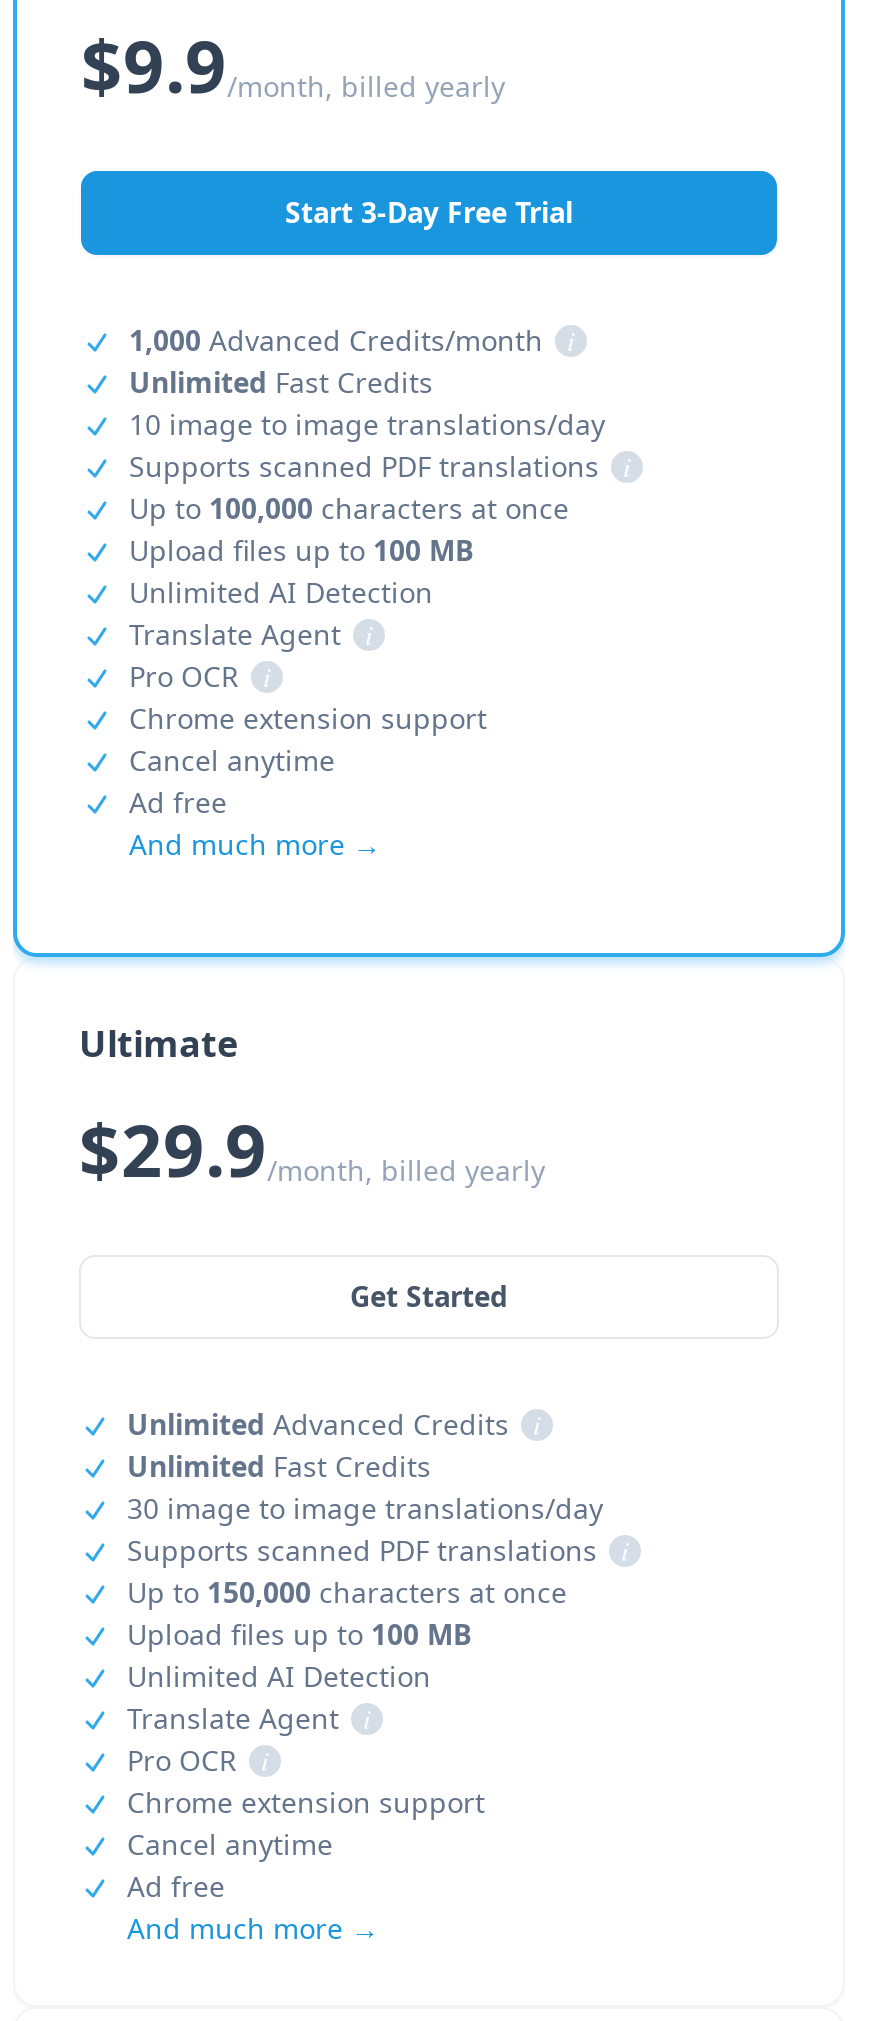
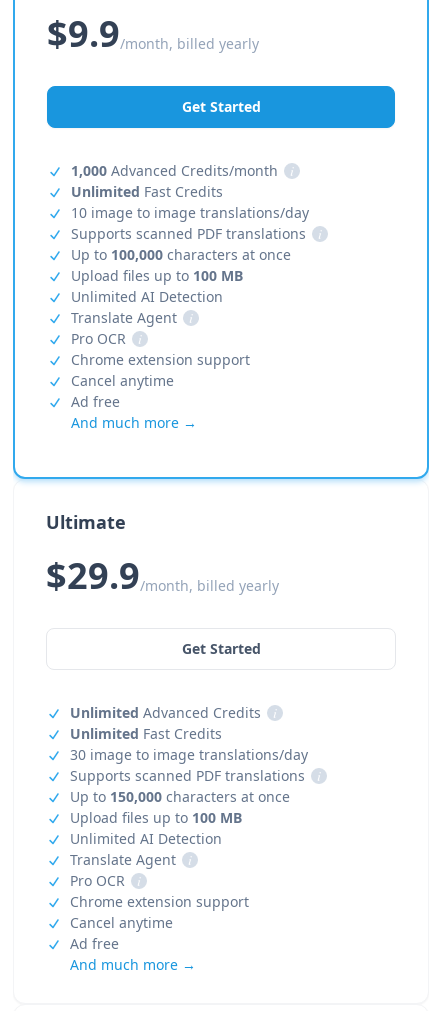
[285,193,573,231] Start 3-Day Free Trial -> [181,97,260,116] Get Started

